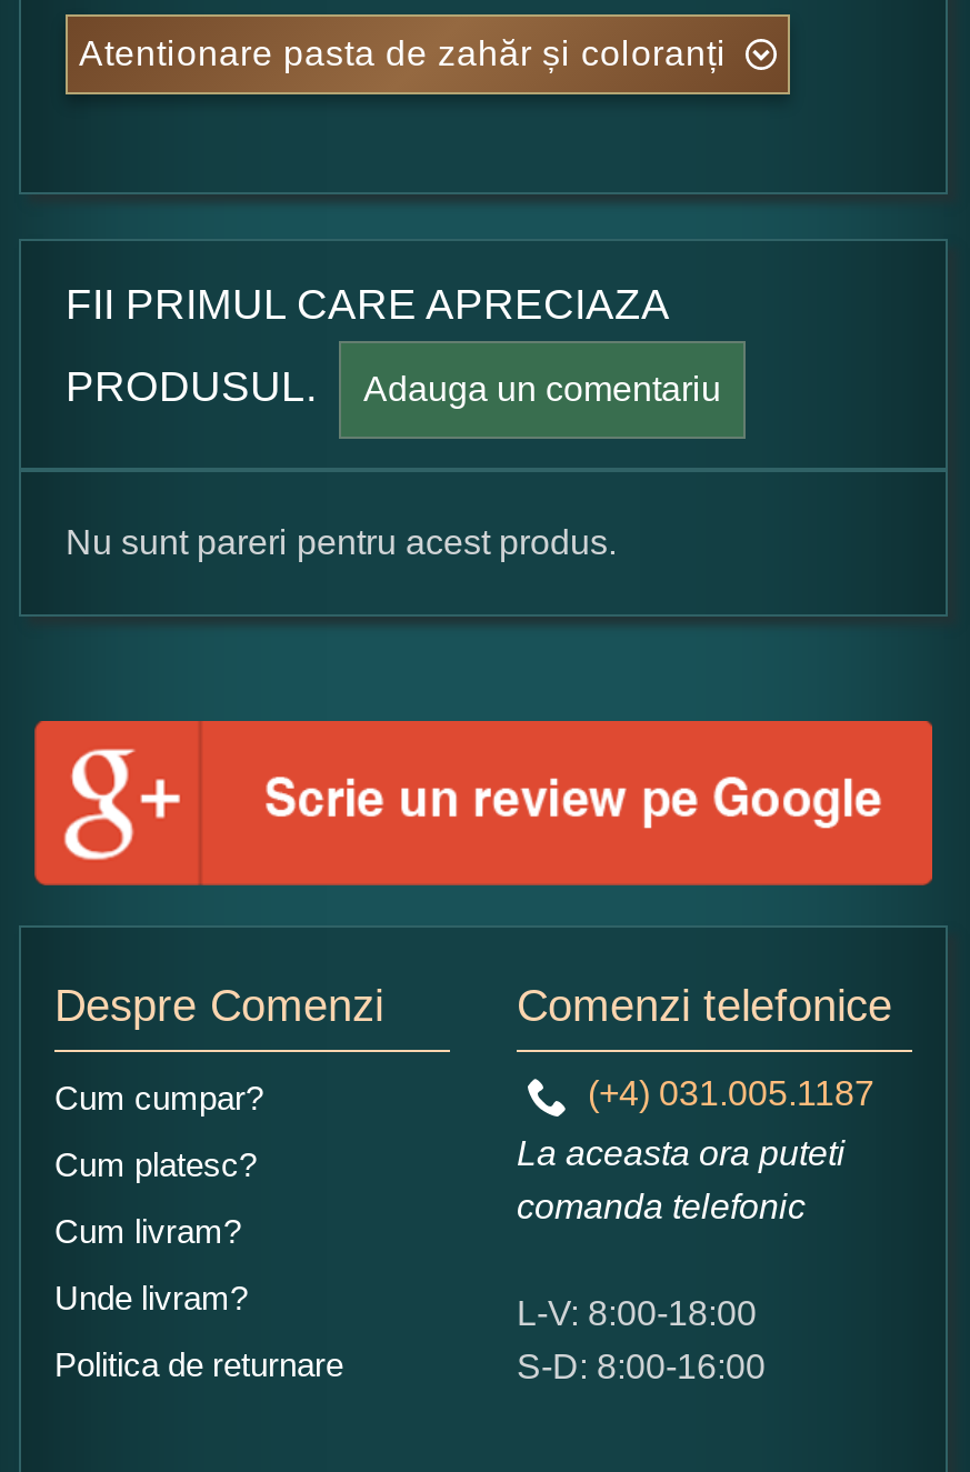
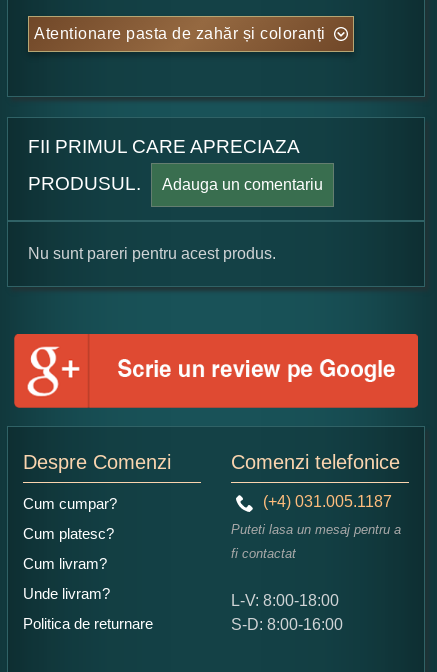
[517,1134,846,1225] La aceasta ora puteti | comanda telefonic -> [231,522,401,561] Puteti lasa un mesaj pentru a | fi contactat

